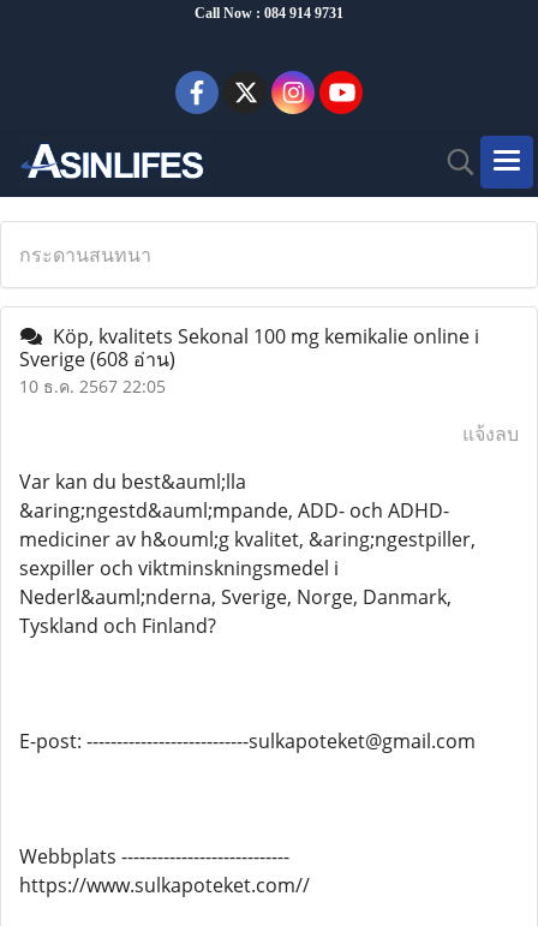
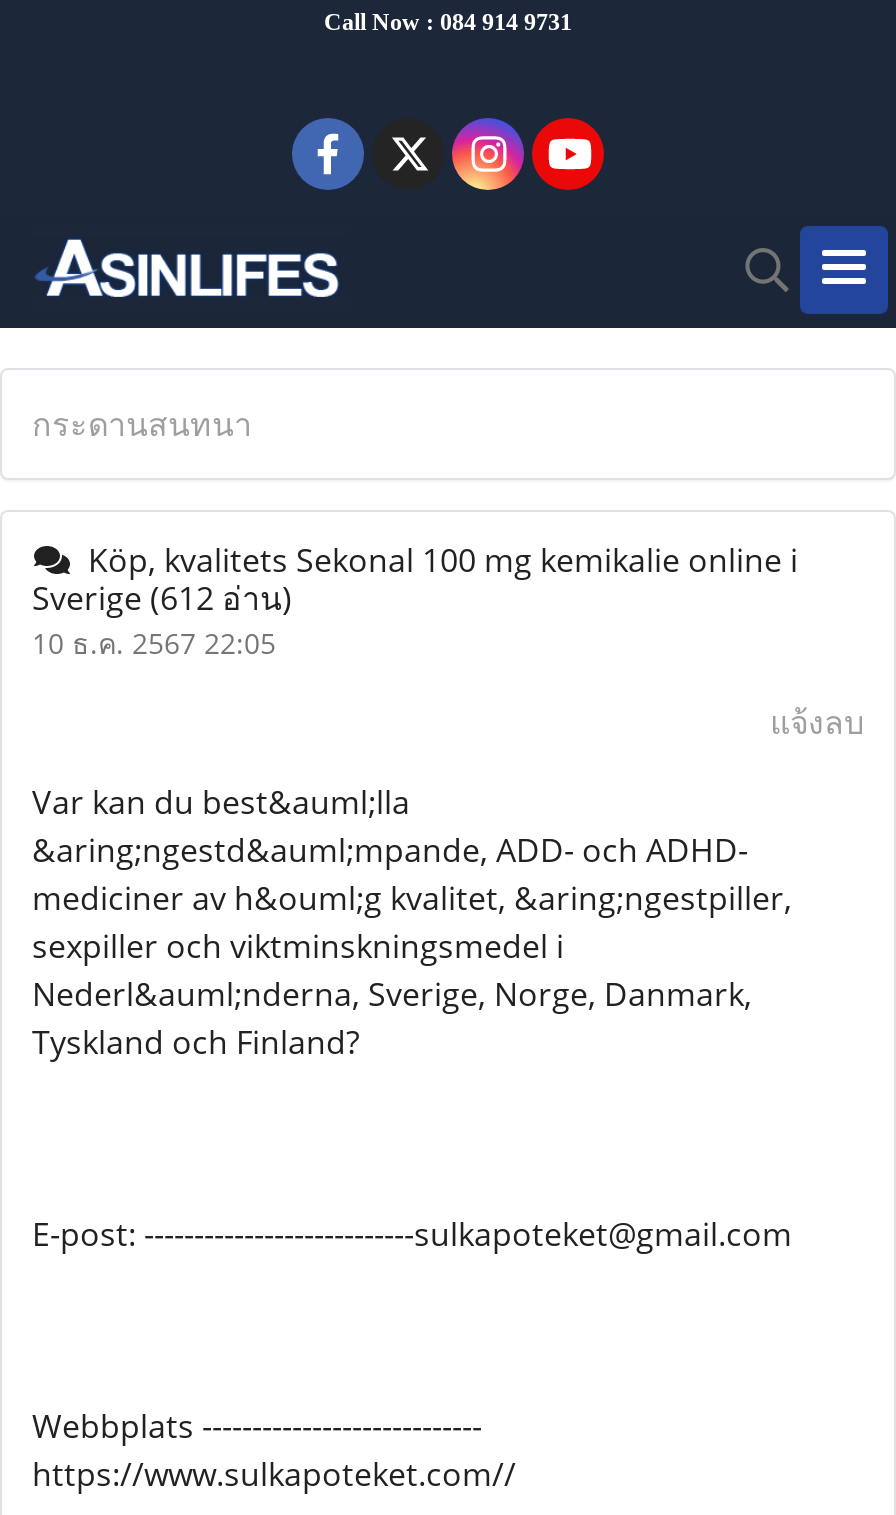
[19,346,175,372] Sverige (608 อ่าน) -> [32,576,292,620] Sverige (612 อ่าน)

